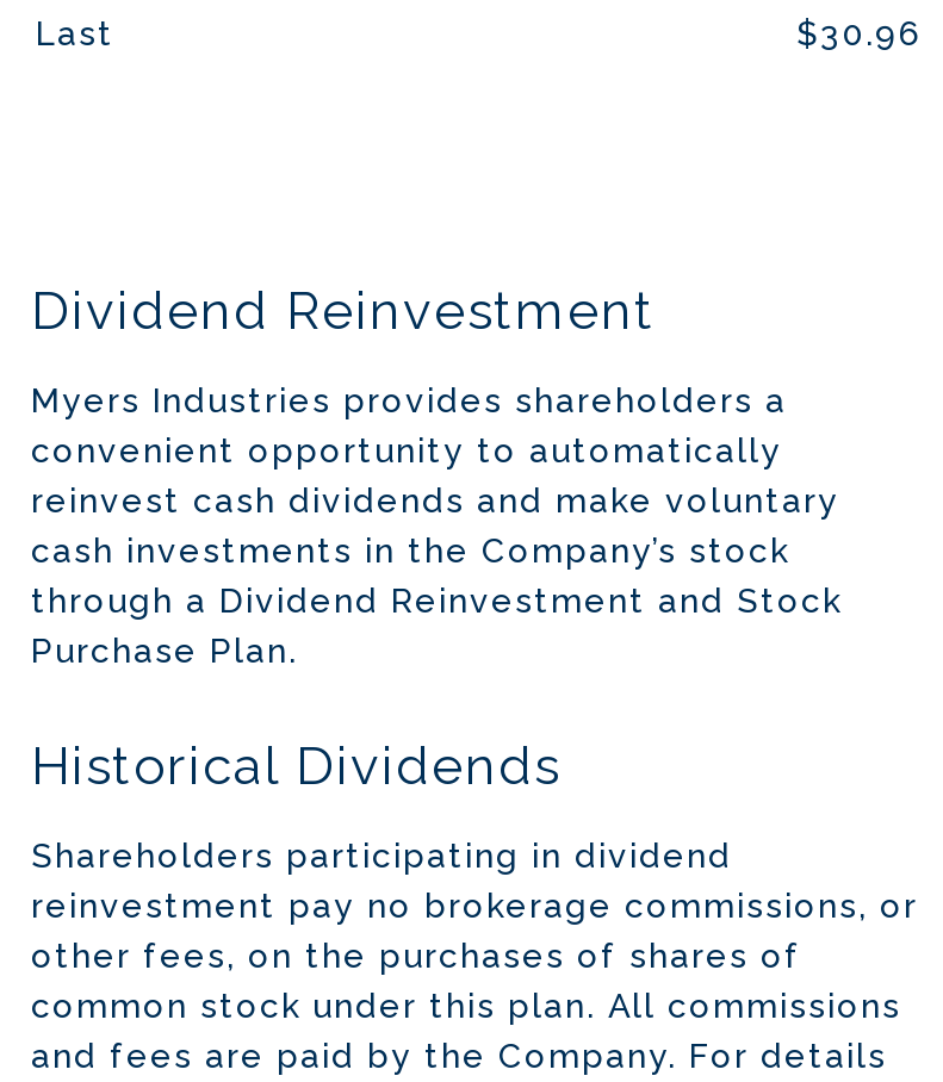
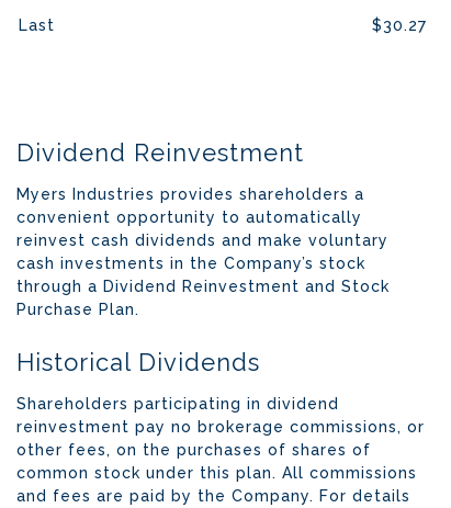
[820,14,923,52] 30.96 -> [383,16,427,34] 30.27

